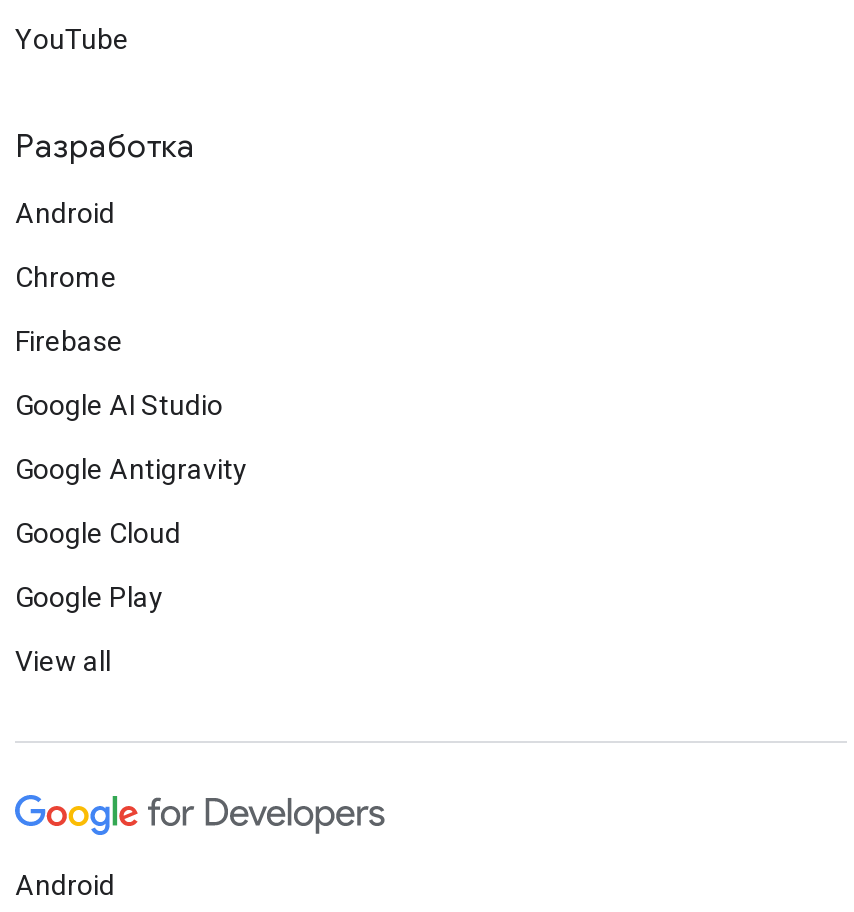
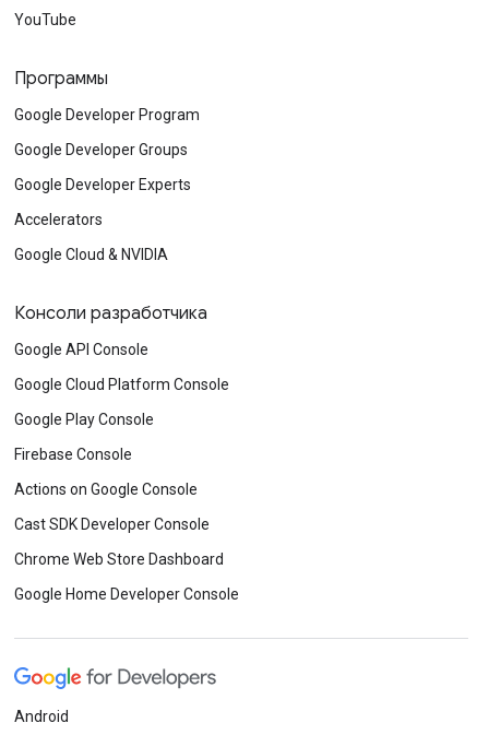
[15,127,247,677] Разработка | Android | Chrome | Firebase | Google AI Studio | Google Antigravity | Google Cloud | Google Play | View all -> [14,68,239,603] Программы | Google Developer Program | Google Developer Groups | Google Developer Experts | Accelerators | Google Cloud & NVIDIA | Консоли разработчика | Google API Console | Google Cloud Platform Console | Google Play Console | Firebase Console | Actions on Google Console | Cast SDK Developer Console | Chrome Web Store Dashboard | Google Home Developer Console

